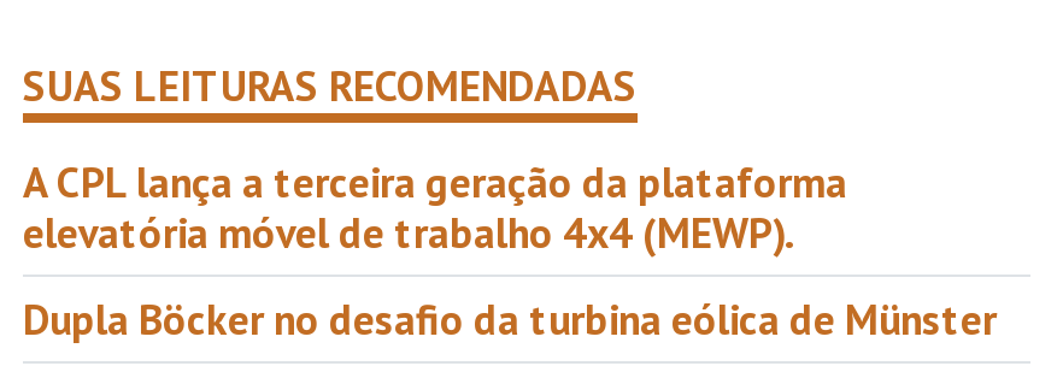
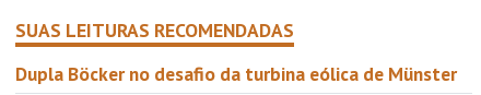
[23,155,847,261] A CPL lança a terceira geração da plataforma | elevatória móvel de trabalho 4x4 (MEWP). -> none

